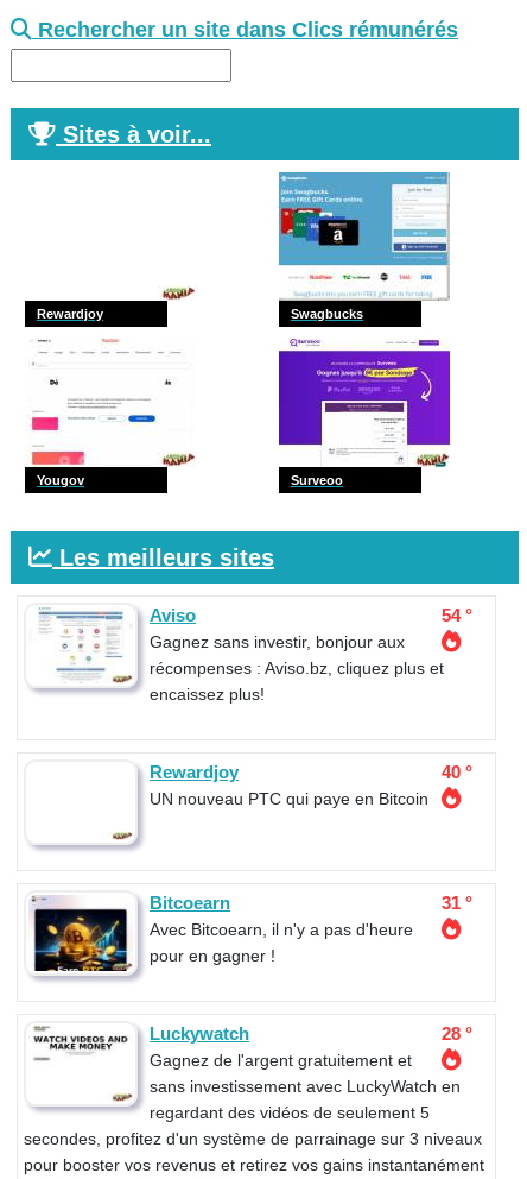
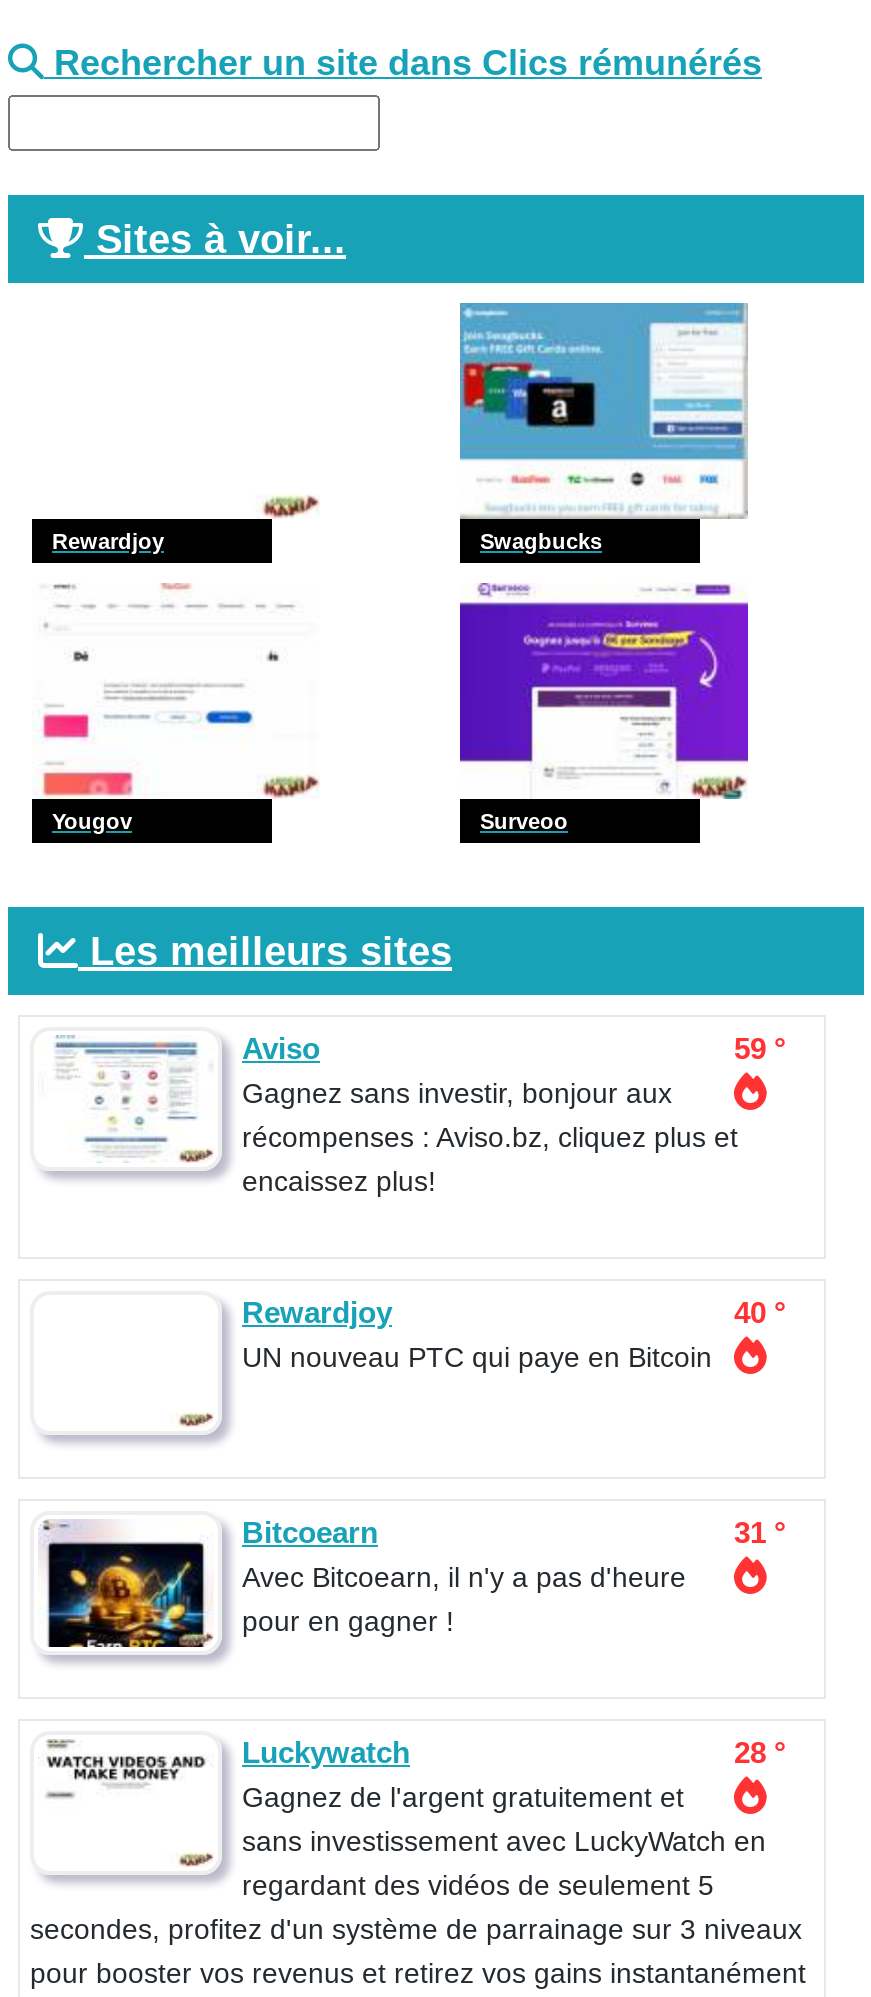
[442,605,472,625] 54 ° -> [734,1031,786,1065] 59 °

